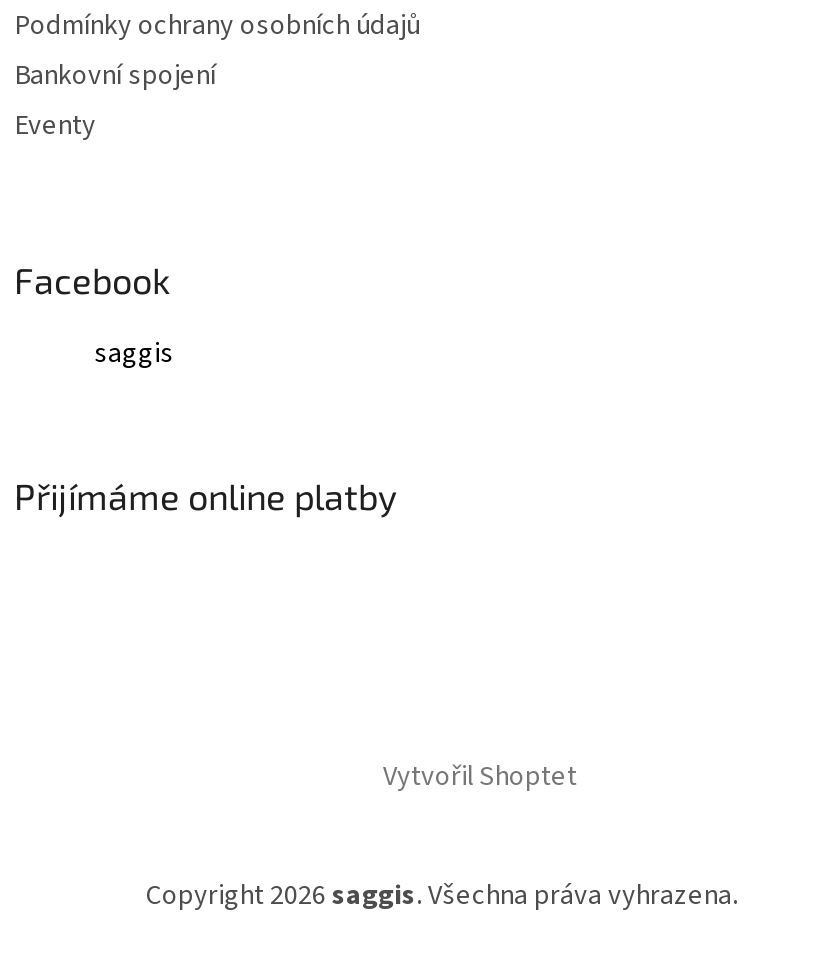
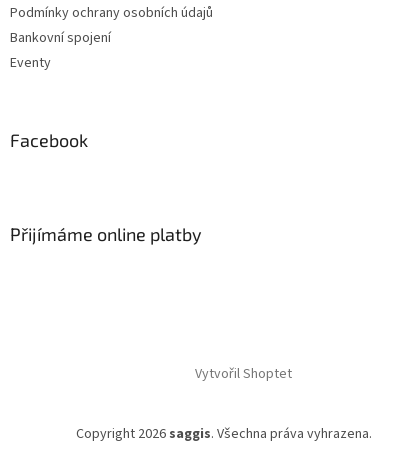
[94,334,174,374] saggis -> none

